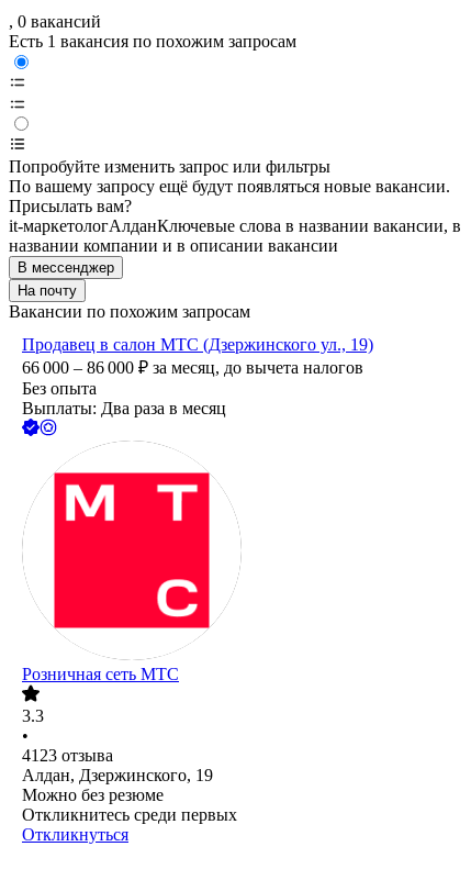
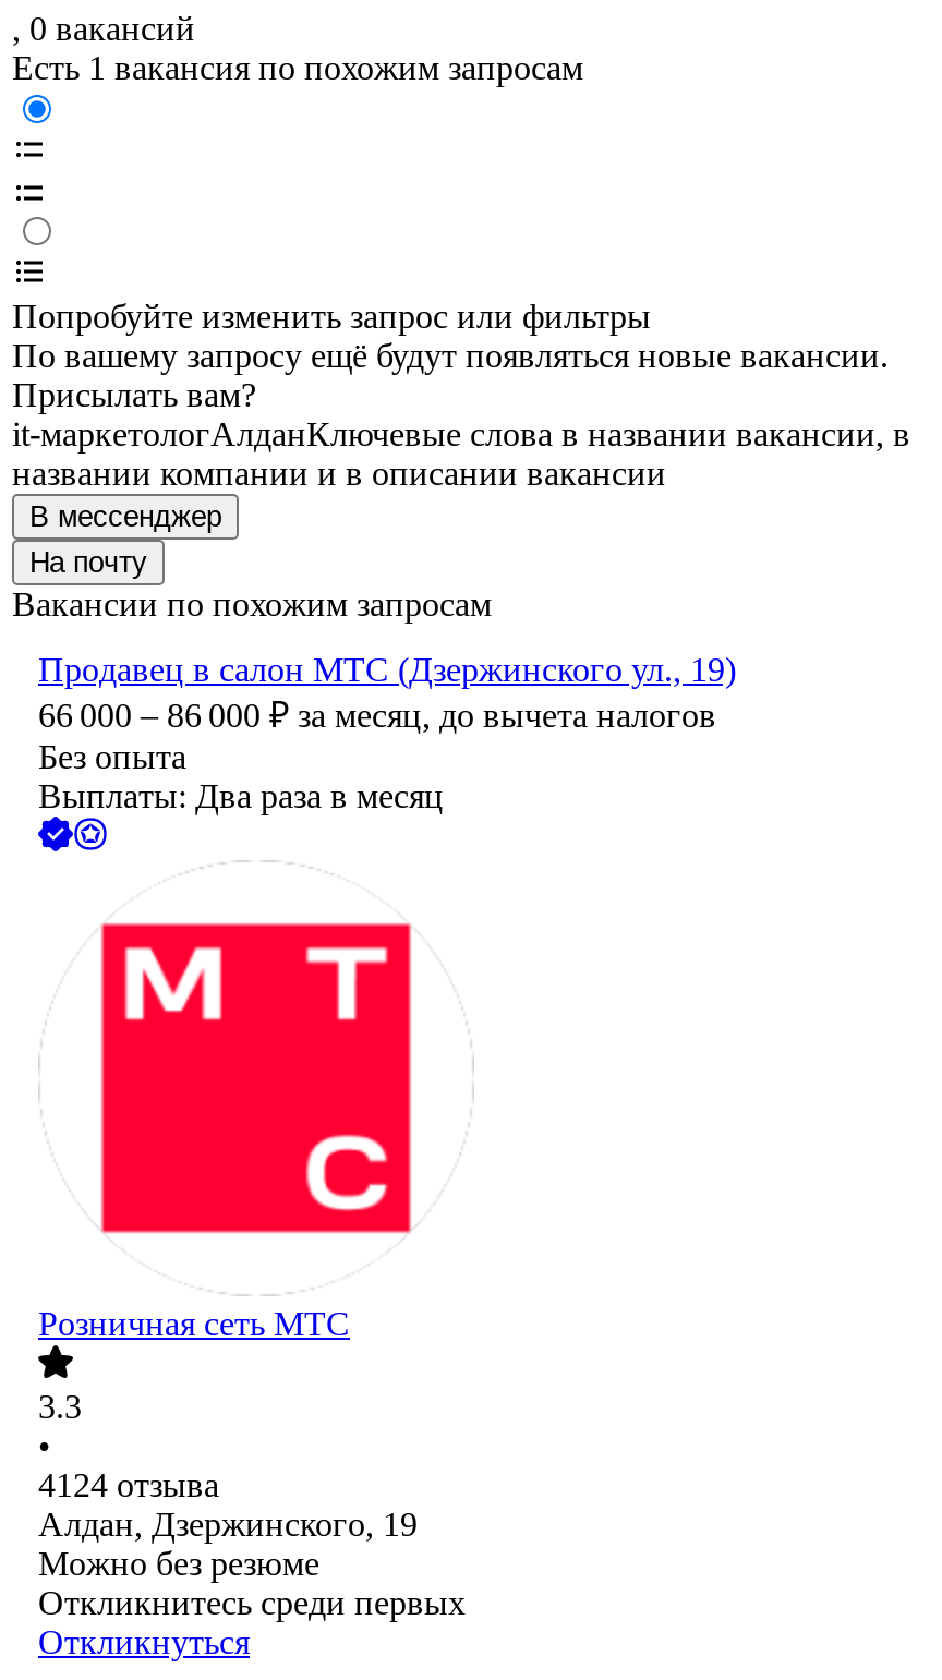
[22,747,113,765] 4123 отзыва -> [38,1467,219,1504] 4124 отзыва

